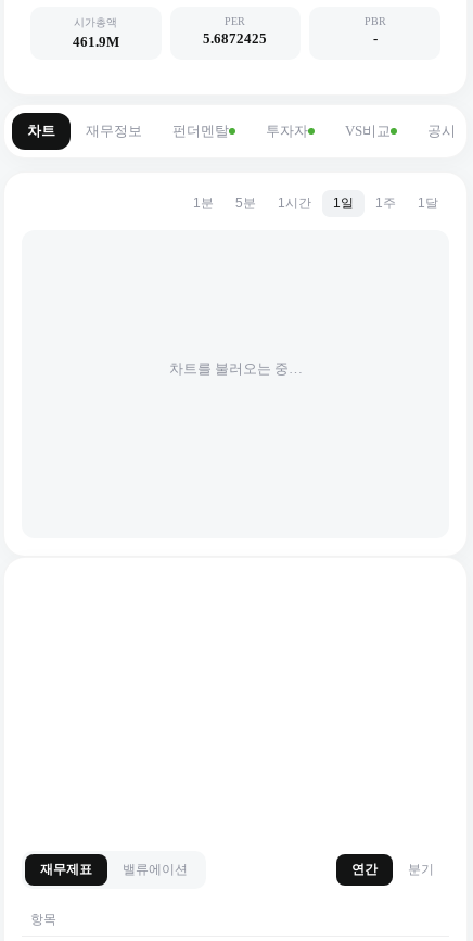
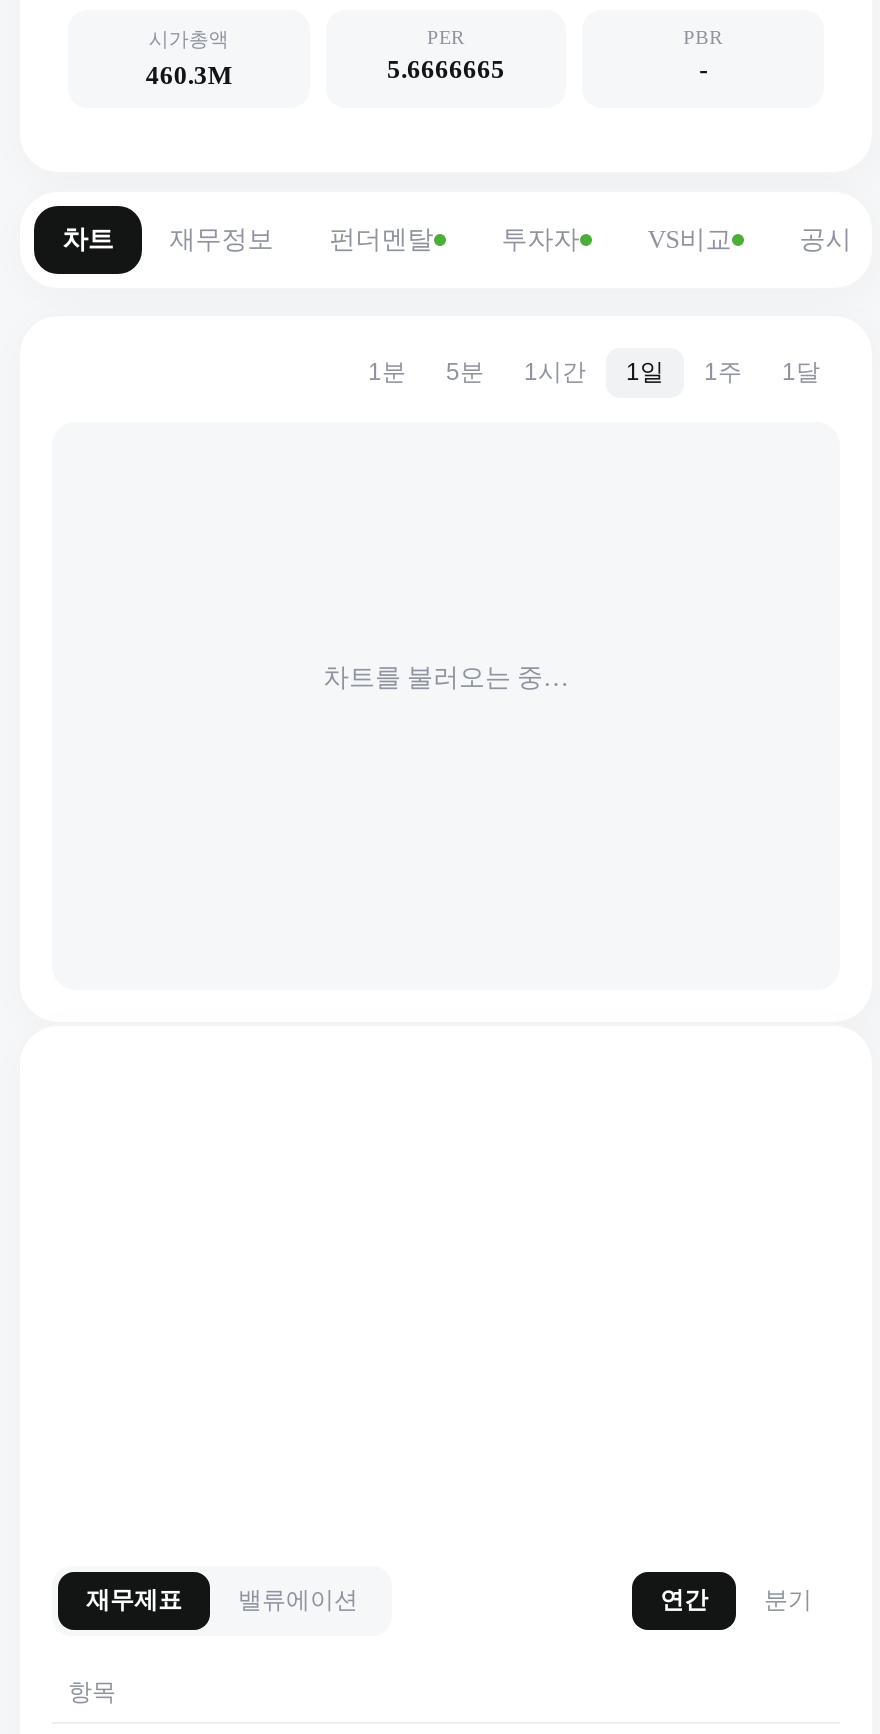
[72,34,119,50] 461.9M -> [146,60,232,90] 460.3M
[203,30,267,47] 5.6872425 -> [387,54,505,84] 5.6666665

